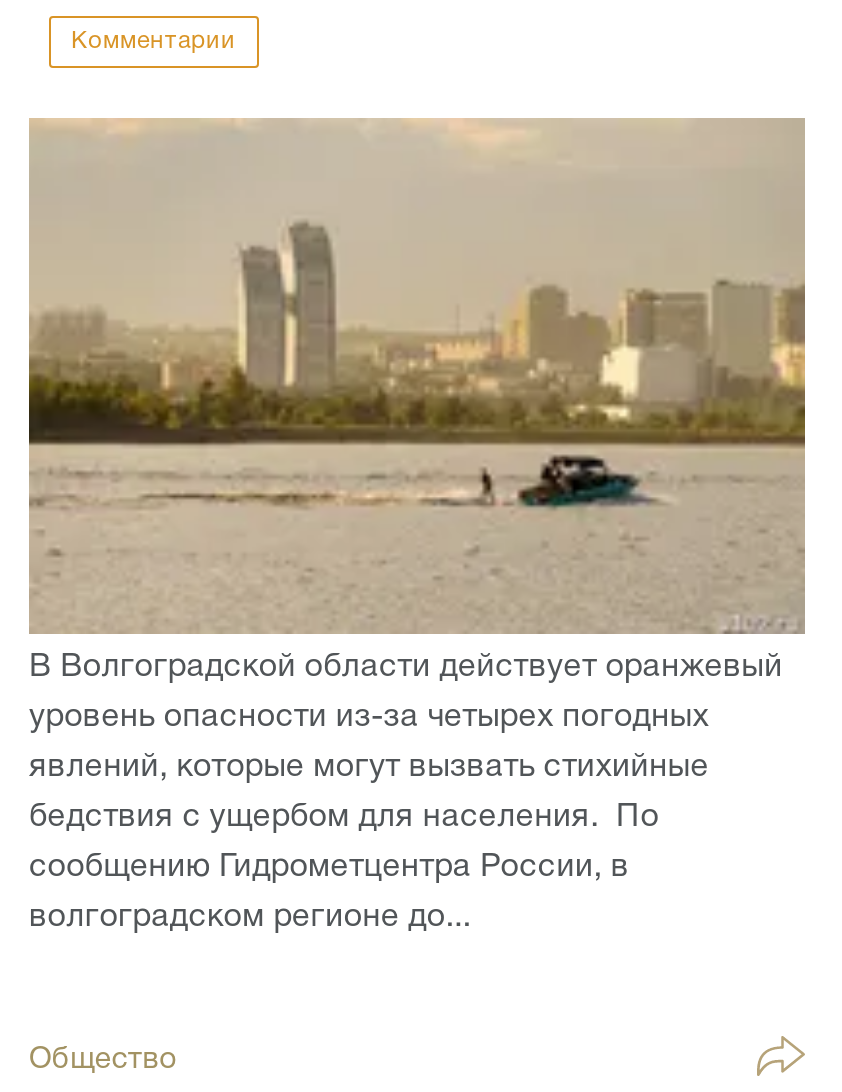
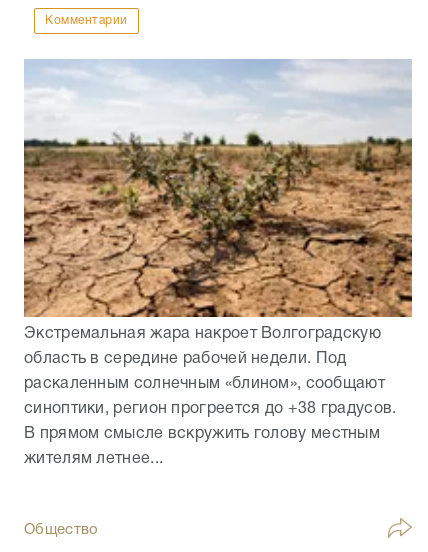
[27,118,805,682] [image] | В Волгоградской области действует оранжевый -> [23,59,412,341] [image] | Экстремальная жара накроет Волгоградскую
[29,704,709,732] уровень опасности из-за четырех погодных -> [24,352,346,366] область в середине рабочей недели. Под
[29,754,709,782] явлений, которые могут вызвать стихийные -> [24,377,385,391] раскаленным солнечным «блином», сообщают
[29,804,659,832] бедствия с ущербом для населения. По -> [24,402,396,416] синоптики, регион прогреется до +38 градусов.
[29,854,629,882] сообщению Гидрометцентра России, в -> [24,427,380,441] В прямом смысле вскружить голову местным
[29,904,471,932] волгоградском регионе до... -> [24,452,163,466] жителям летнее...

